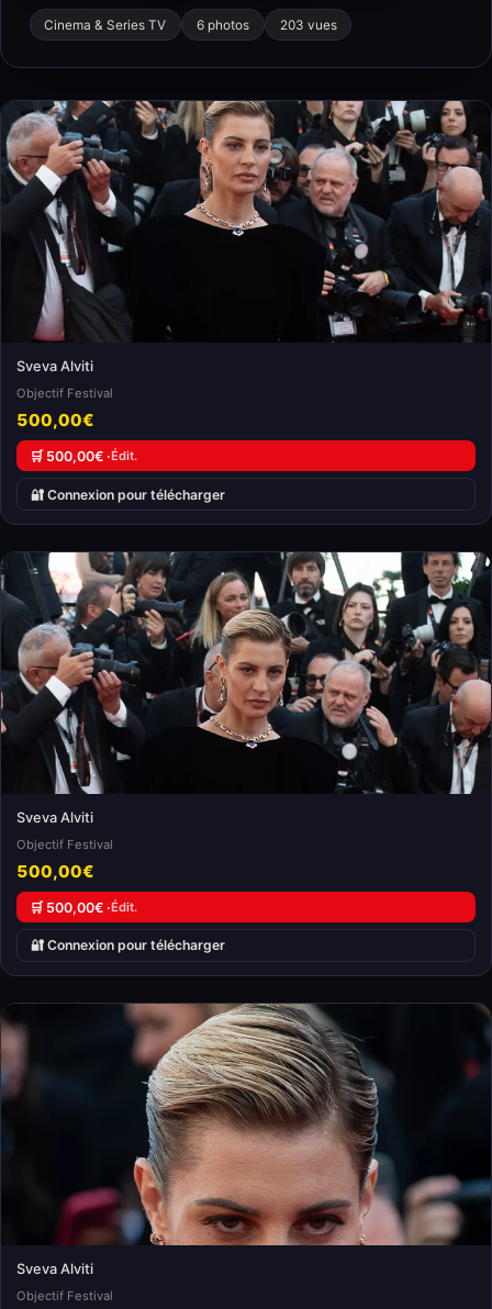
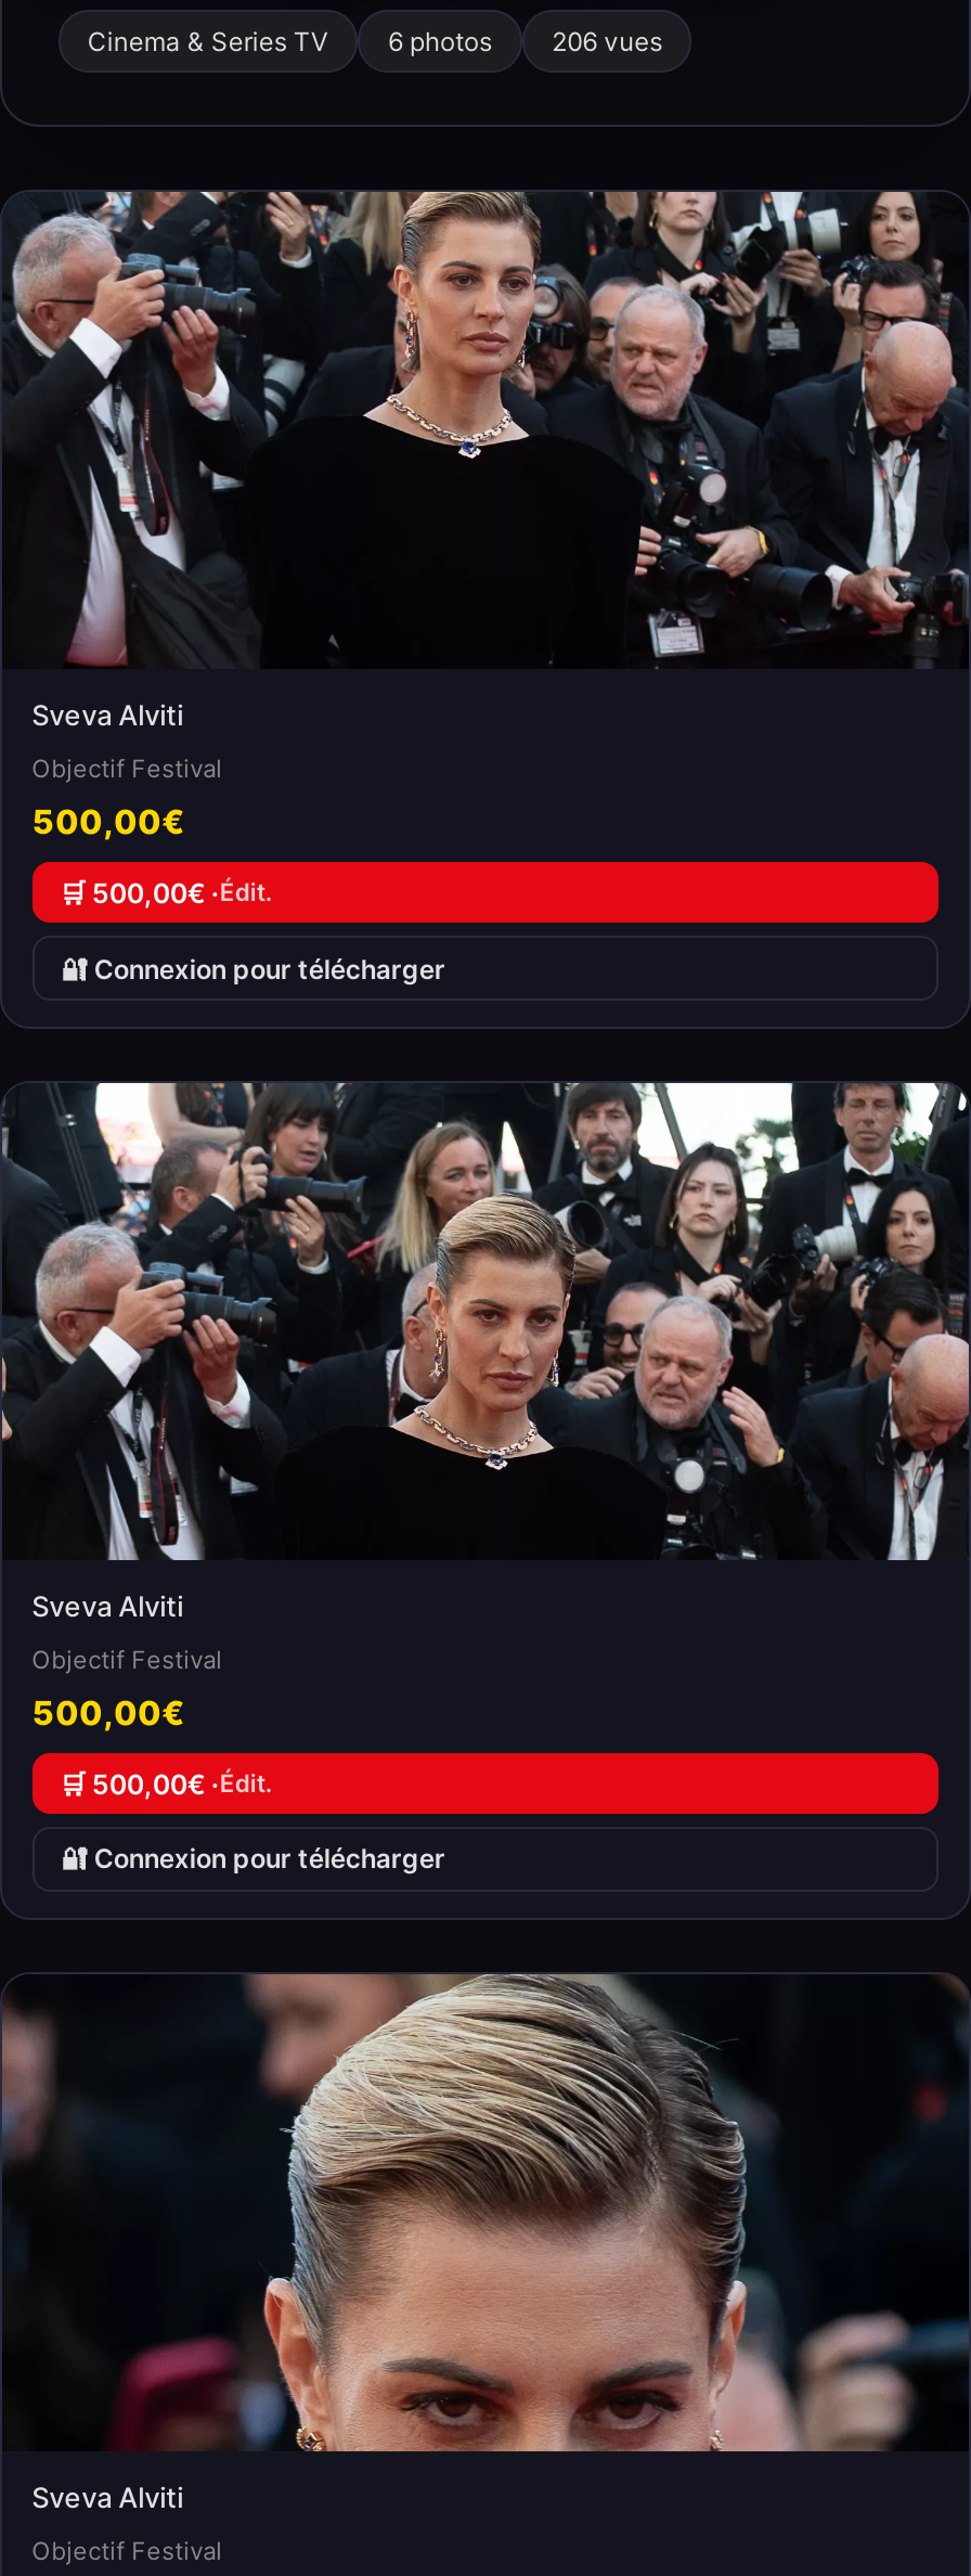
[44,17,337,33] Cinema & Series TV 6 photos 203 vues -> [88,26,662,57] Cinema & Series TV 6 photos 206 vues

